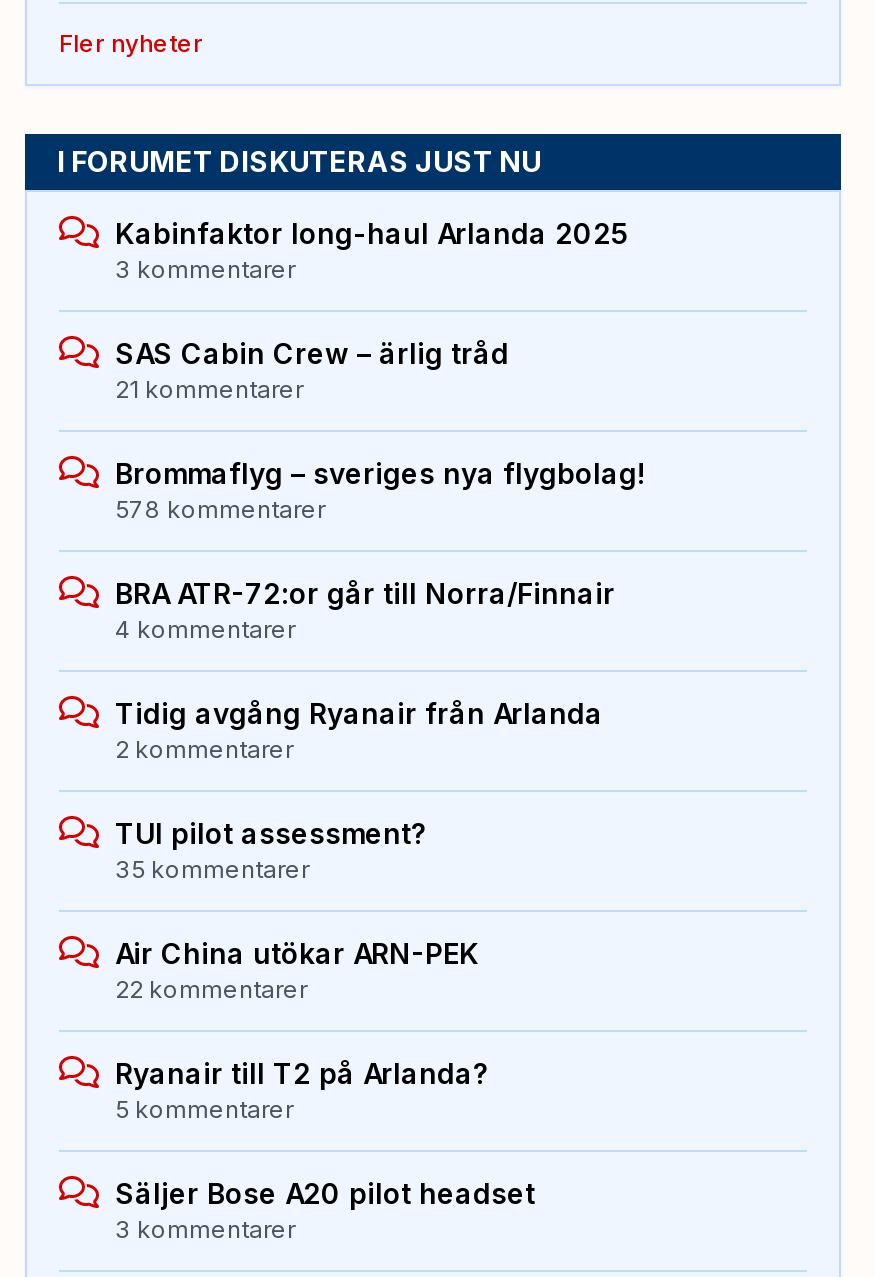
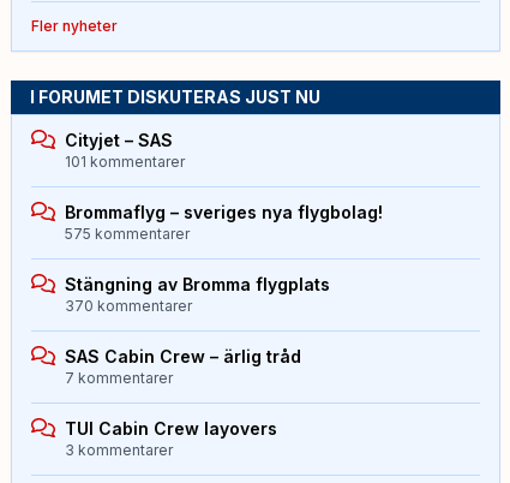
[115,216,629,404] Kabinfaktor long-haul Arlanda 2025 | 3 kommentarer | 21 kommentarer -> [65,130,185,170] Cityjet – SAS | 101 kommentarer
moved [115,336,509,370] -> [65,346,301,366]: SAS Cabin Crew – ärlig tråd
[115,494,615,1210] 578 kommentarer | BRA ATR-72:or går till Norra/Finnair | 4 kommentarer | Tidig avgång Ryanair från Arlanda | 2 kommentarer | TUI pilot assessment? | 35 kommentarer | Air China utökar ARN-PEK | 22 kommentarer | Ryanair till T2 på Arlanda? | 5 kommentarer | Säljer Bose A20 pilot headset -> [65,224,330,438] 575 kommentarer | Stängning av Bromma flygplats | 370 kommentarer | 7 kommentarer | TUI Cabin Crew layovers

